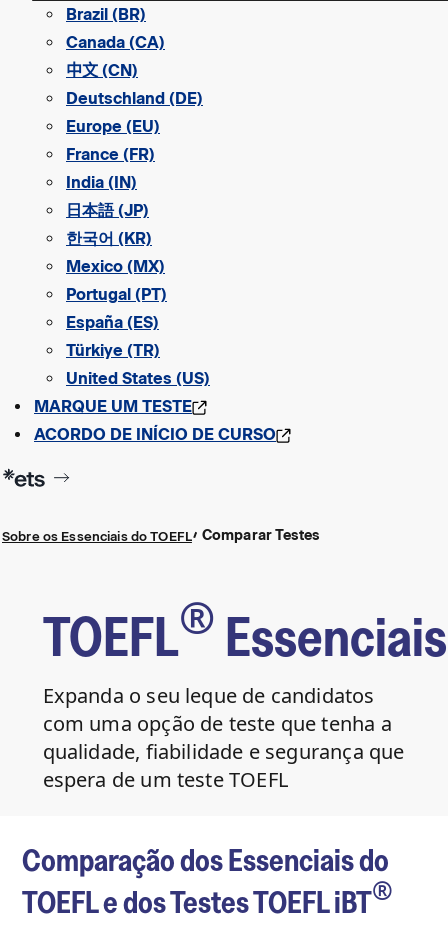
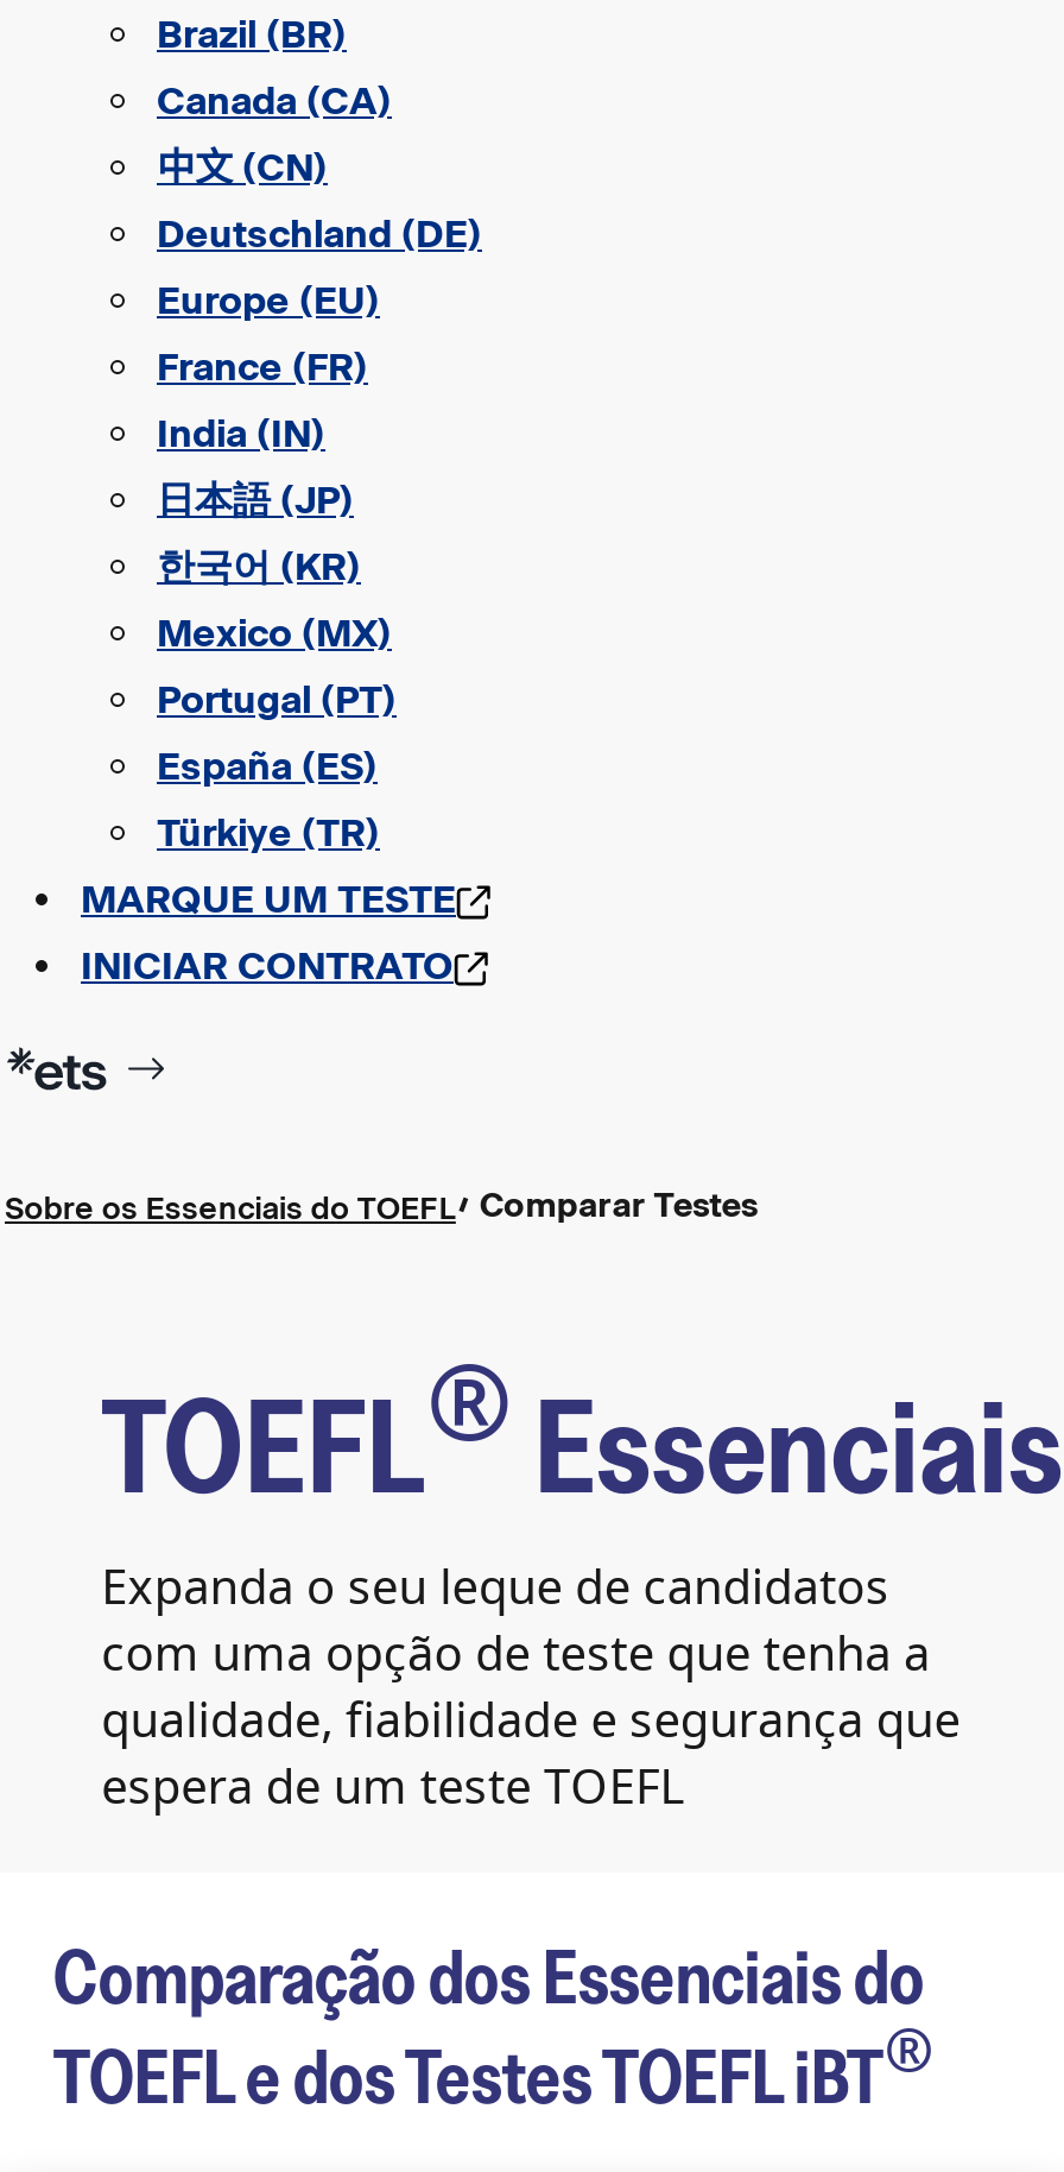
[66,369,210,388] United States (US) -> none
[34,425,276,444] ACORDO DE INÍCIO DE CURSO -> [81,943,454,988] INICIAR CONTRATO

